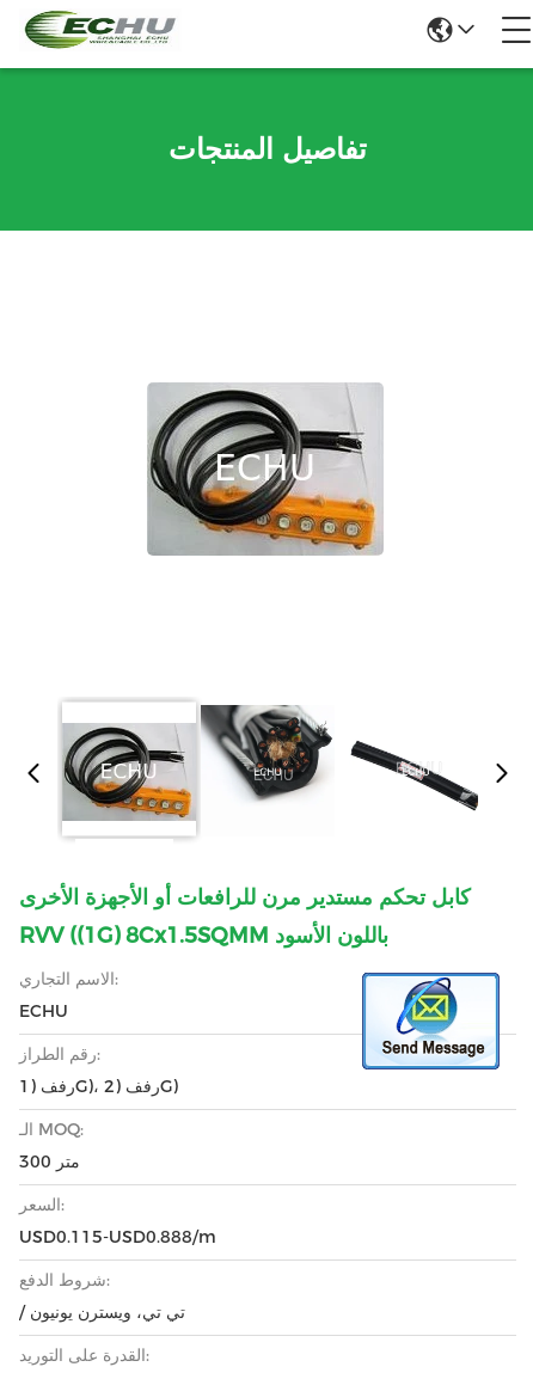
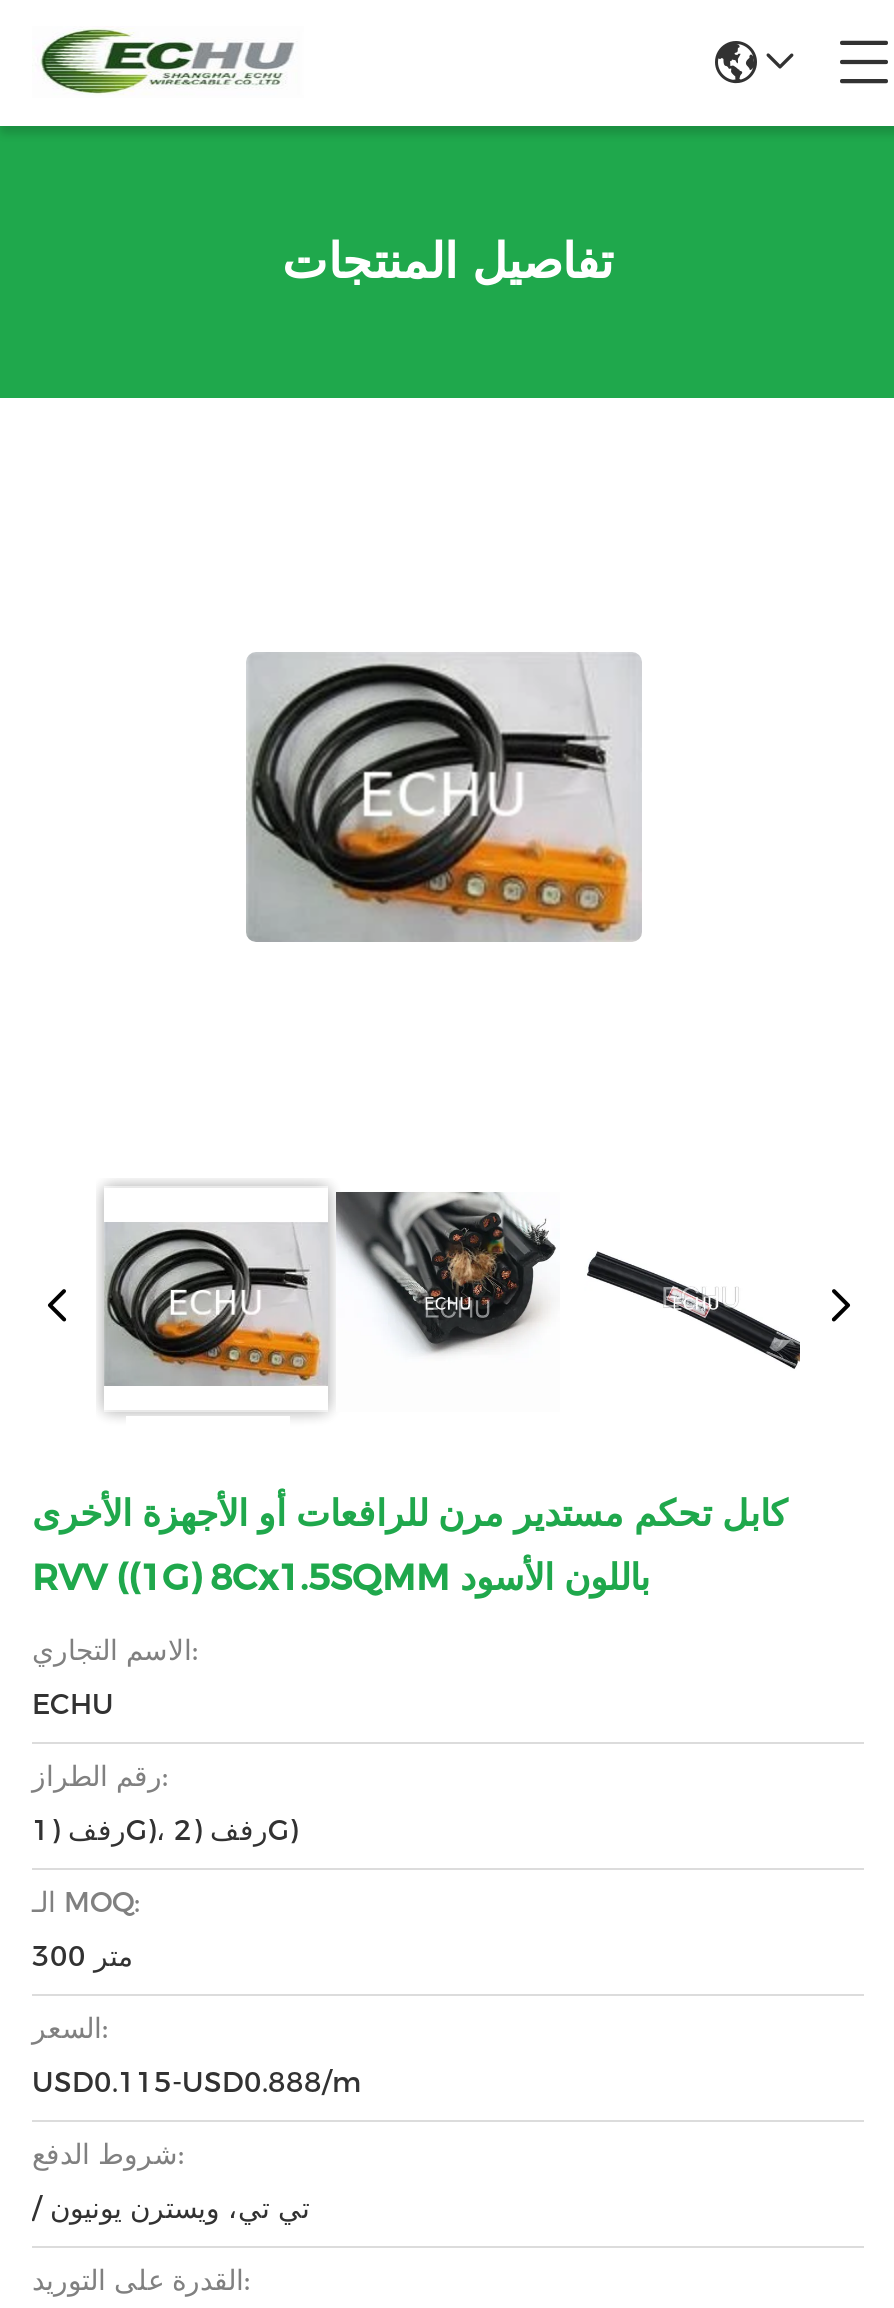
[361,971,501,1071] [image] -> none

